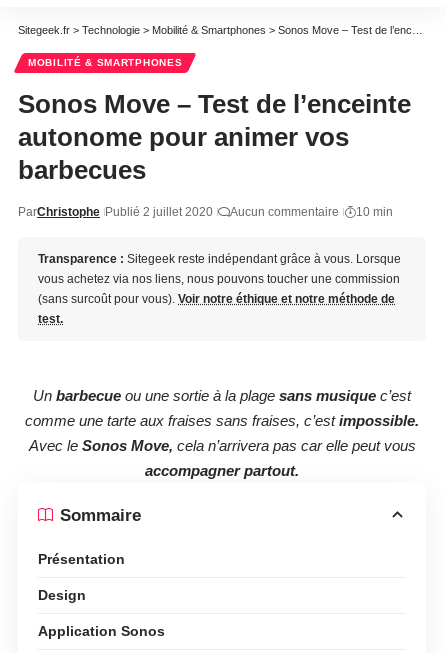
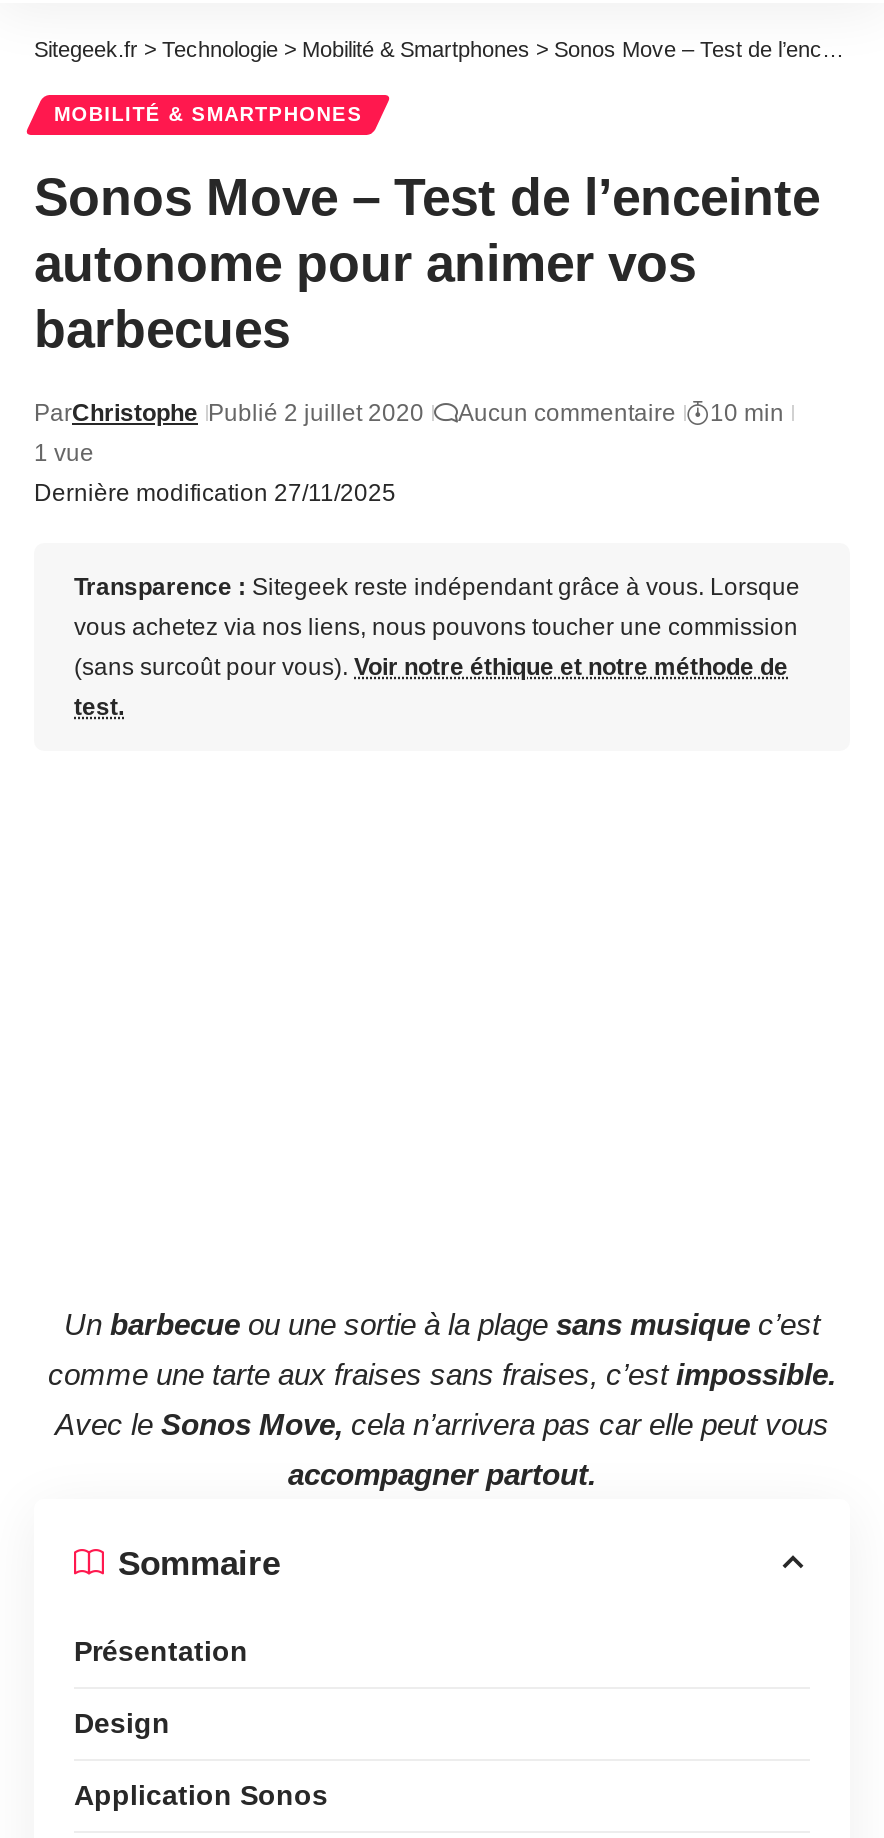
none -> [34,479,396,507] Dernière modification 27/11/2025
none -> [34,439,94,467] 1 vue

